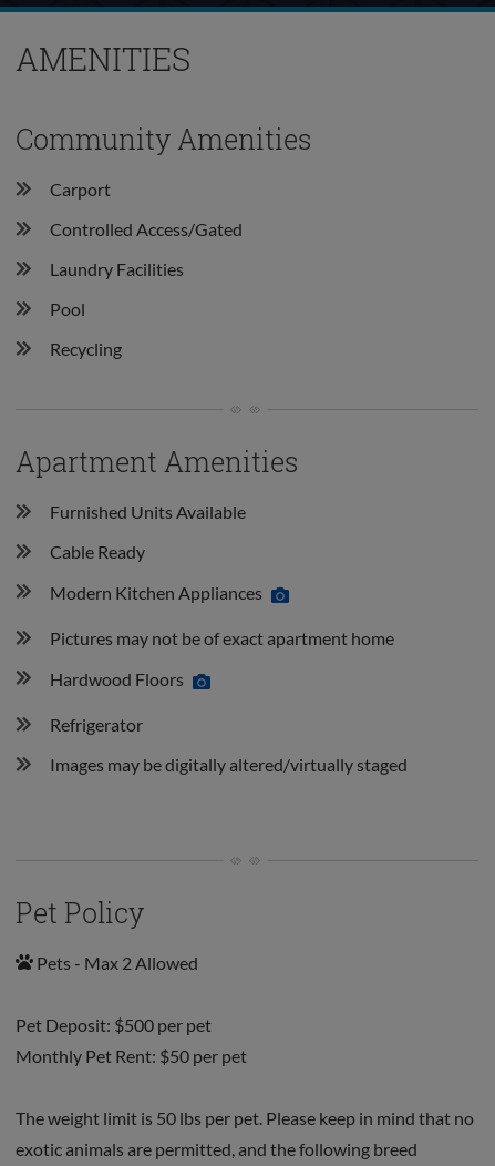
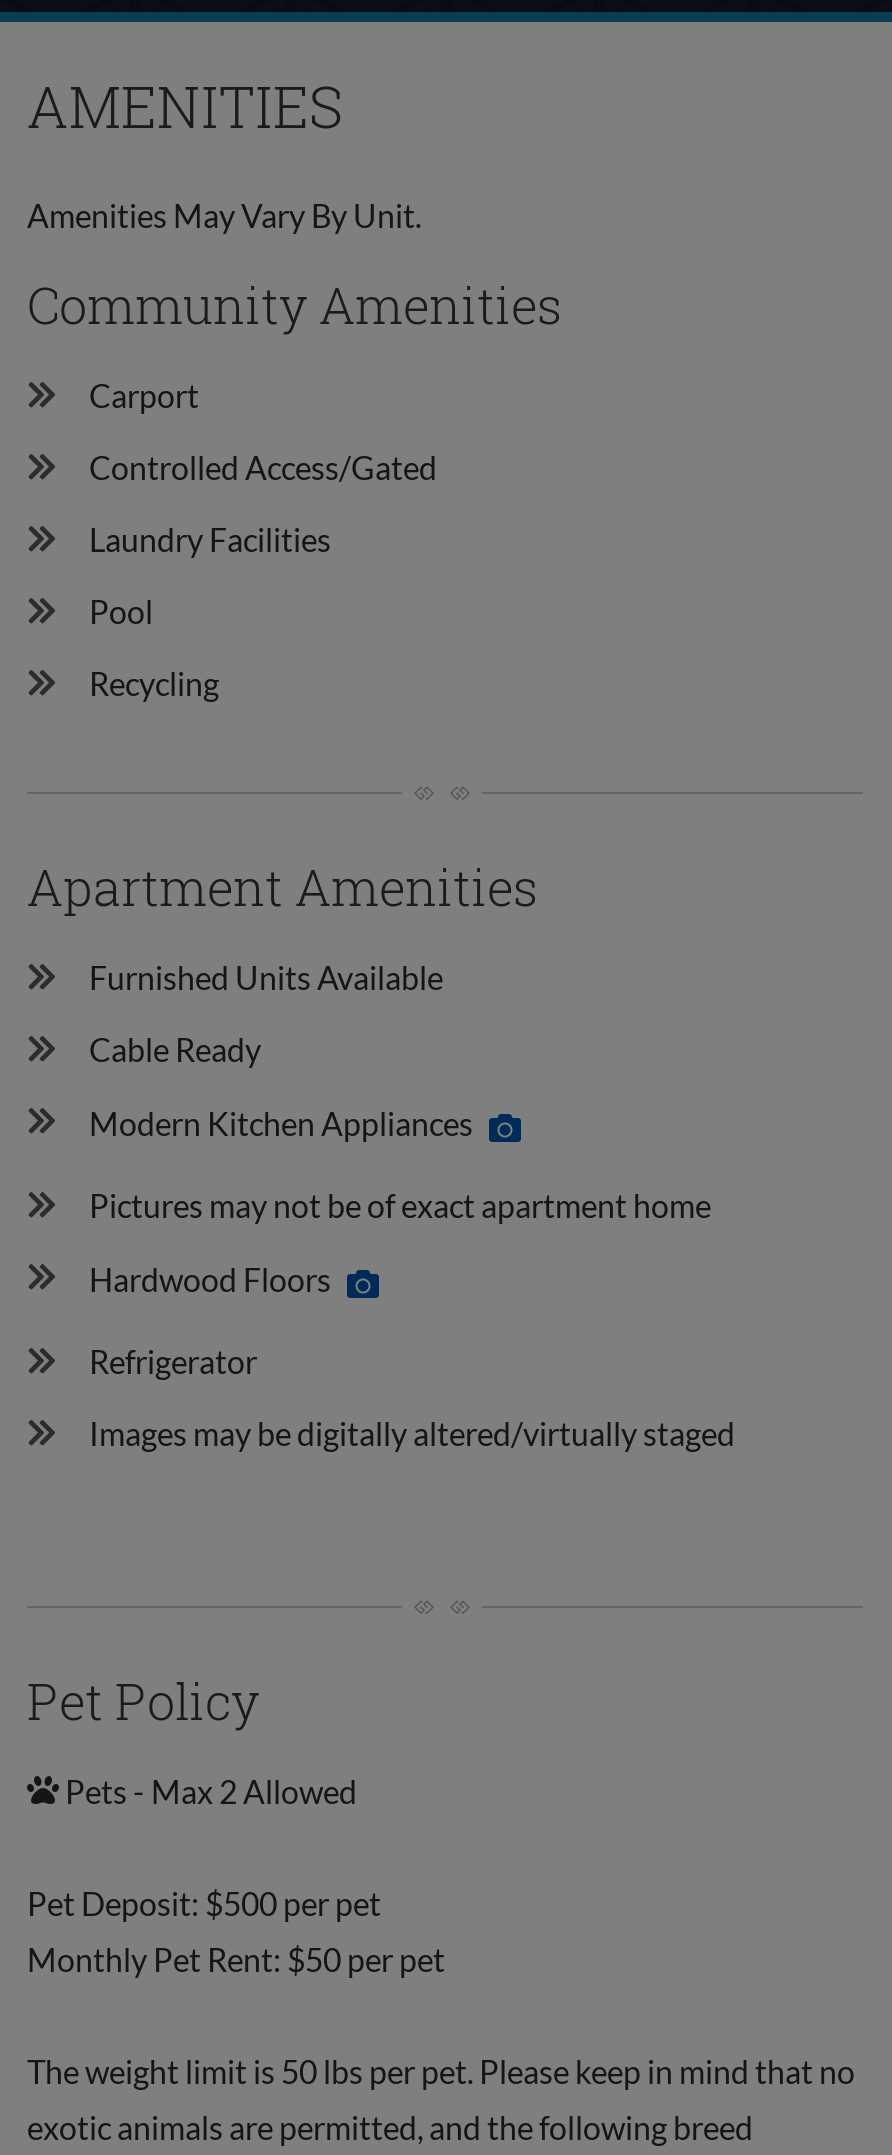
none -> [27,196,421,234] Amenities May Vary By Unit.

